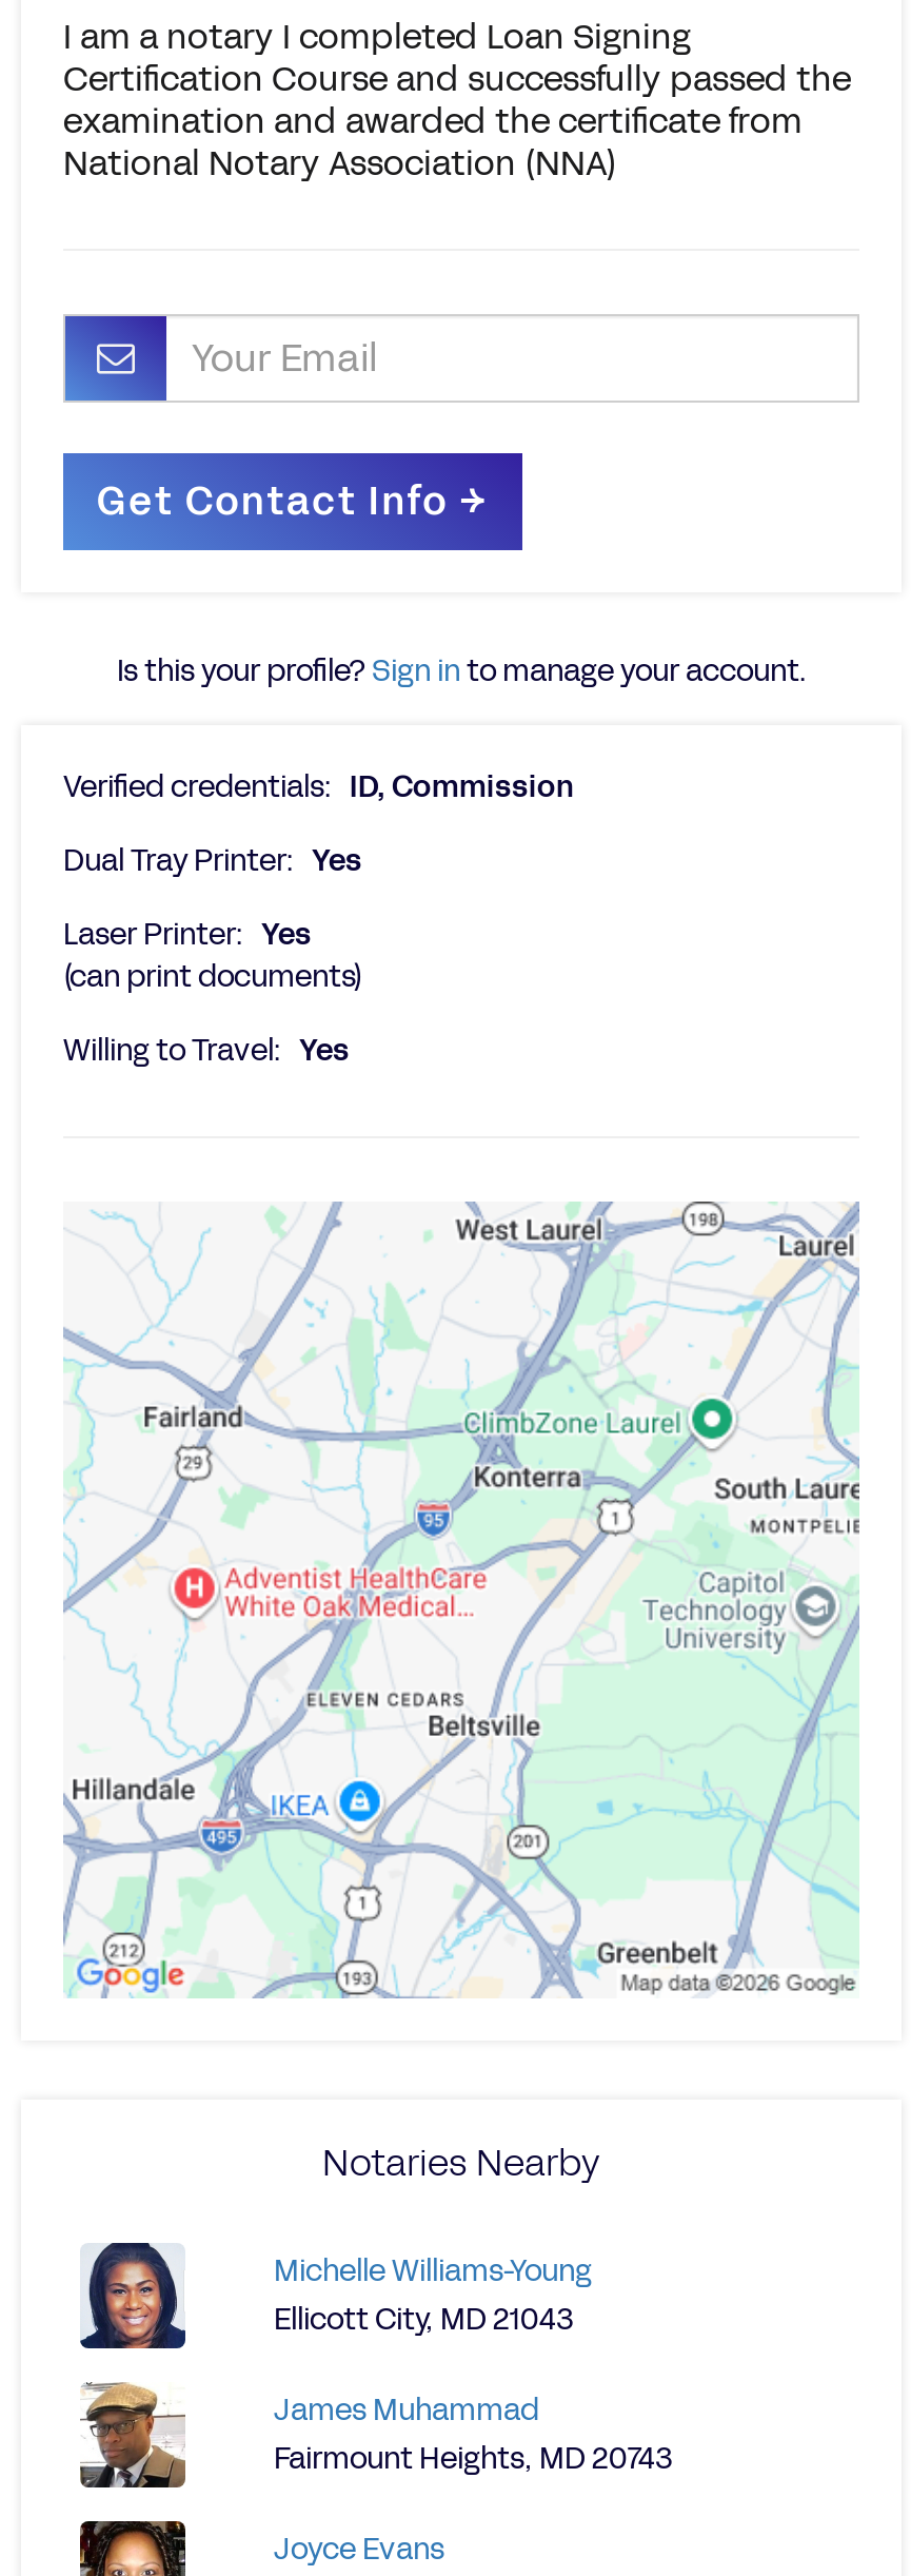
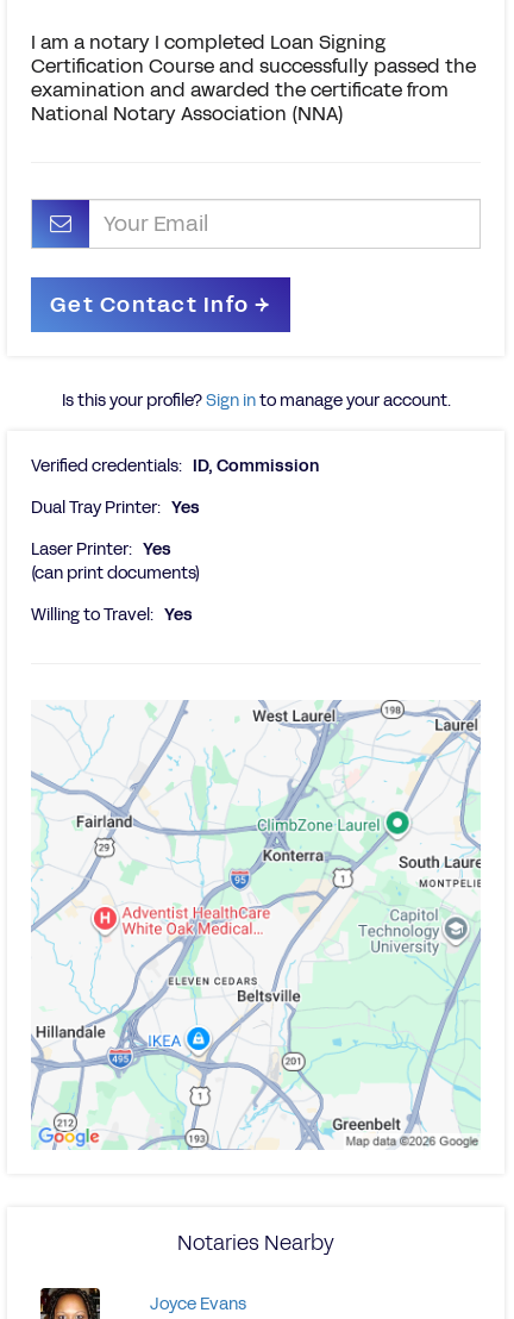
[80,2243,187,2350] [image] -> none
[274,2251,672,2479] Michelle Williams-Young | Ellicott City, MD 21043 | James Muhammad | Fairmount Heights, MD 20743 -> none
[78,2380,187,2490] [image] -> none

